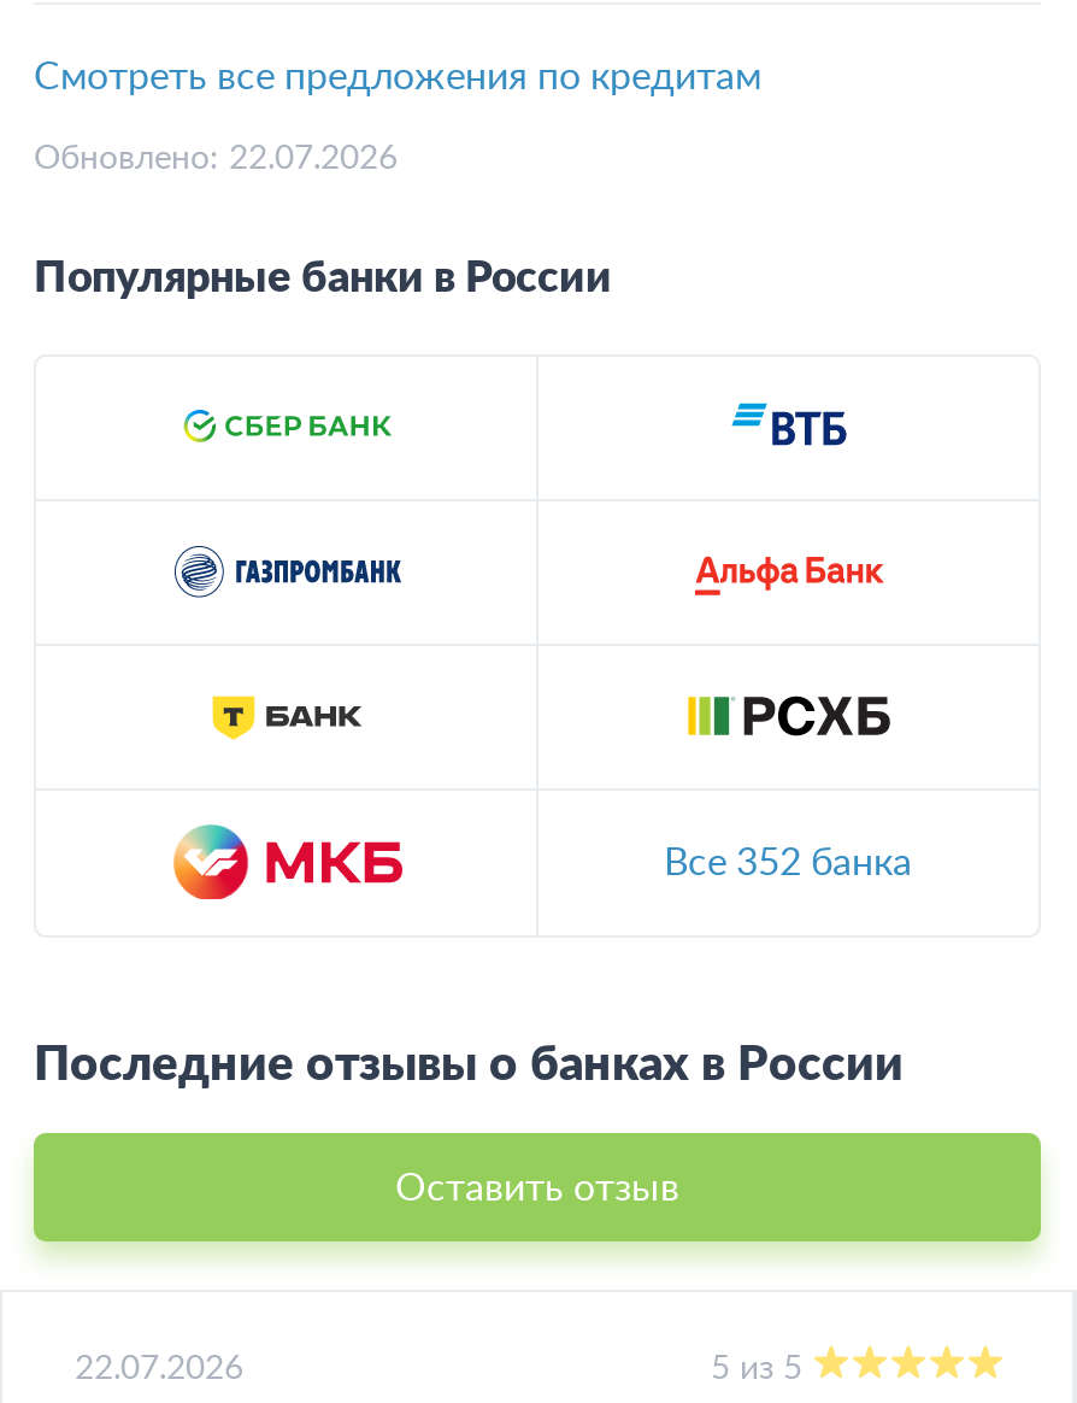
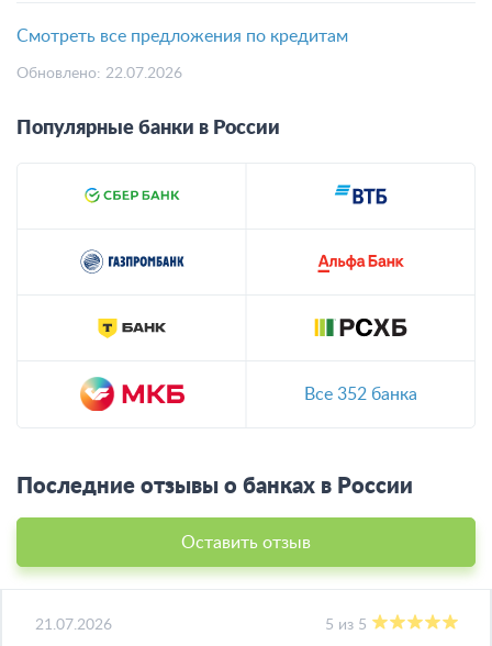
[75,1353,243,1386] 22.07.2026 -> [35,618,112,633] 21.07.2026

